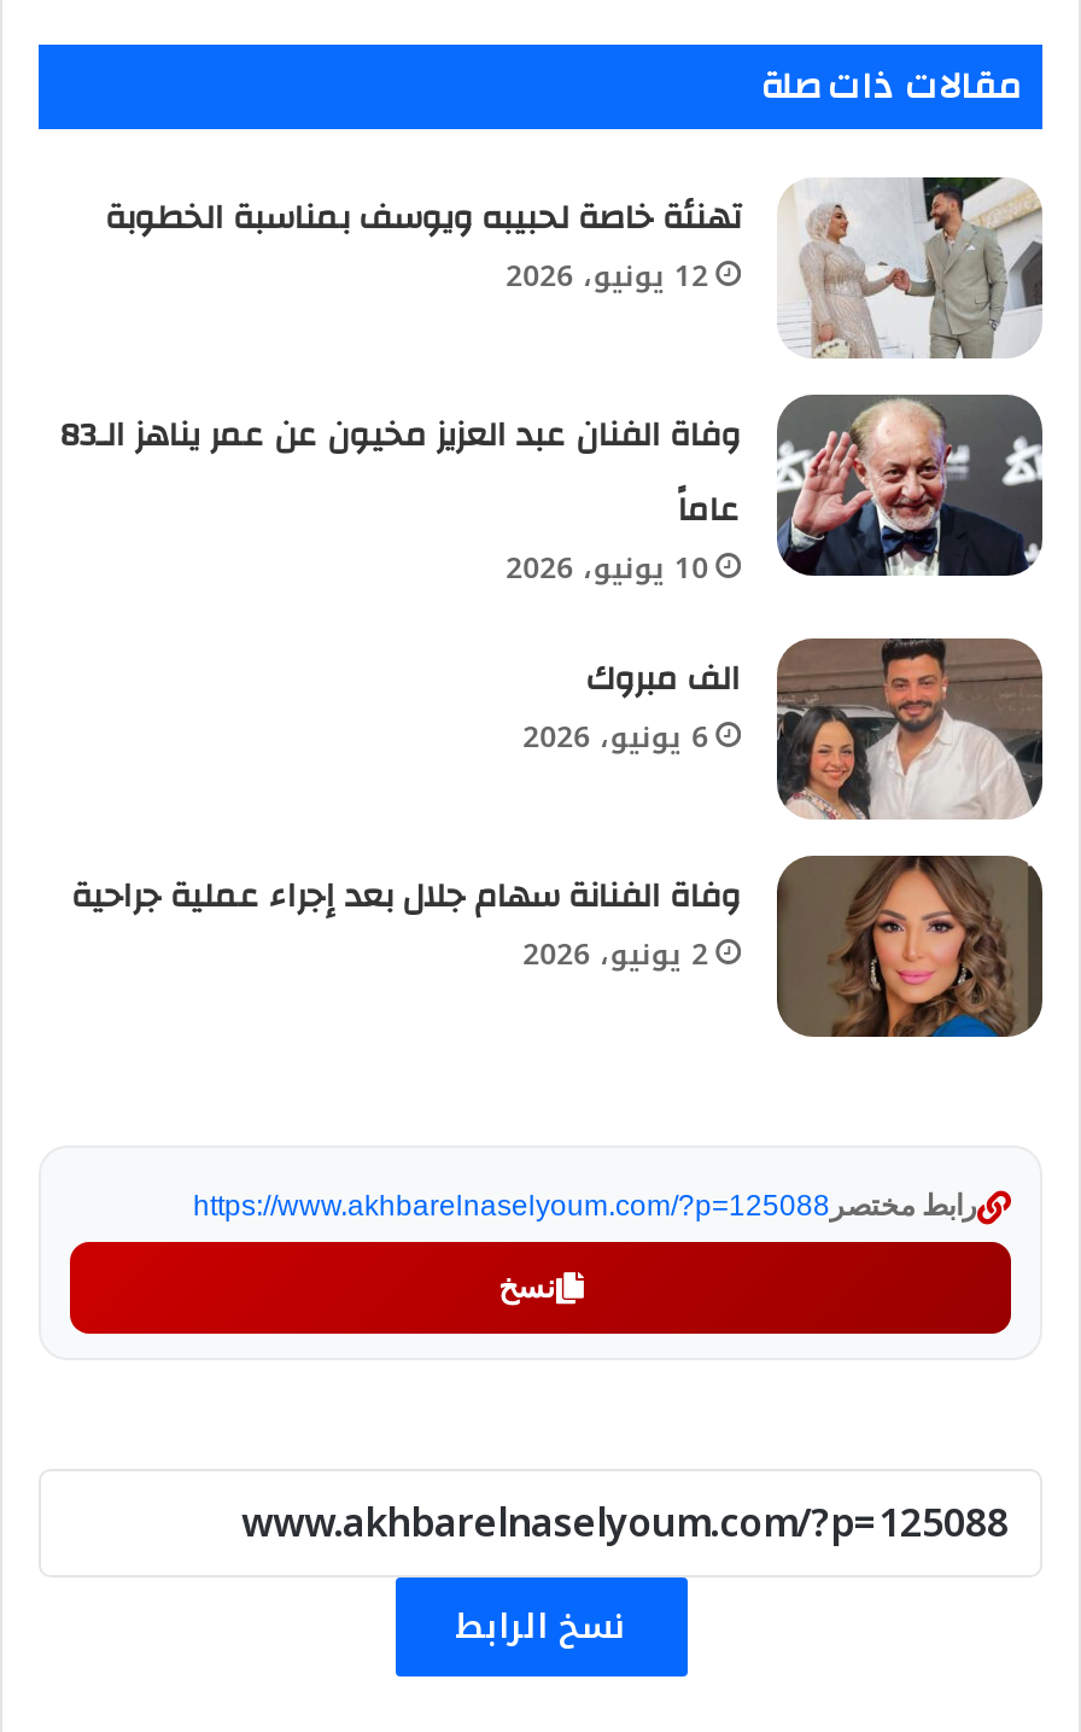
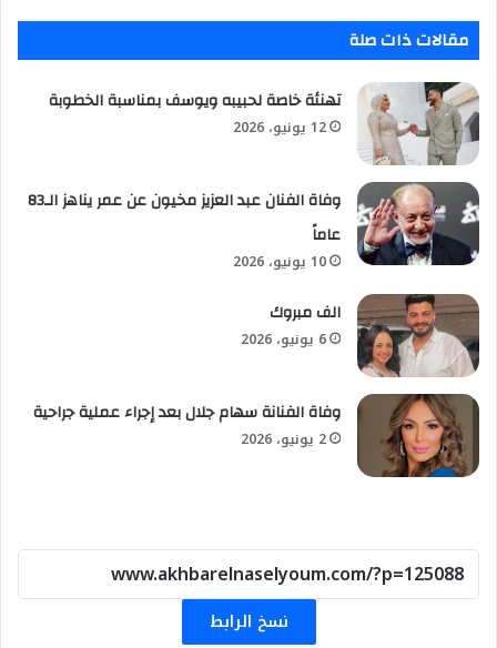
[193,1189,977,1305] رابط مختصر https://www.akhbarelnaselyoum.com/?p=125088 | نسخ -> none

